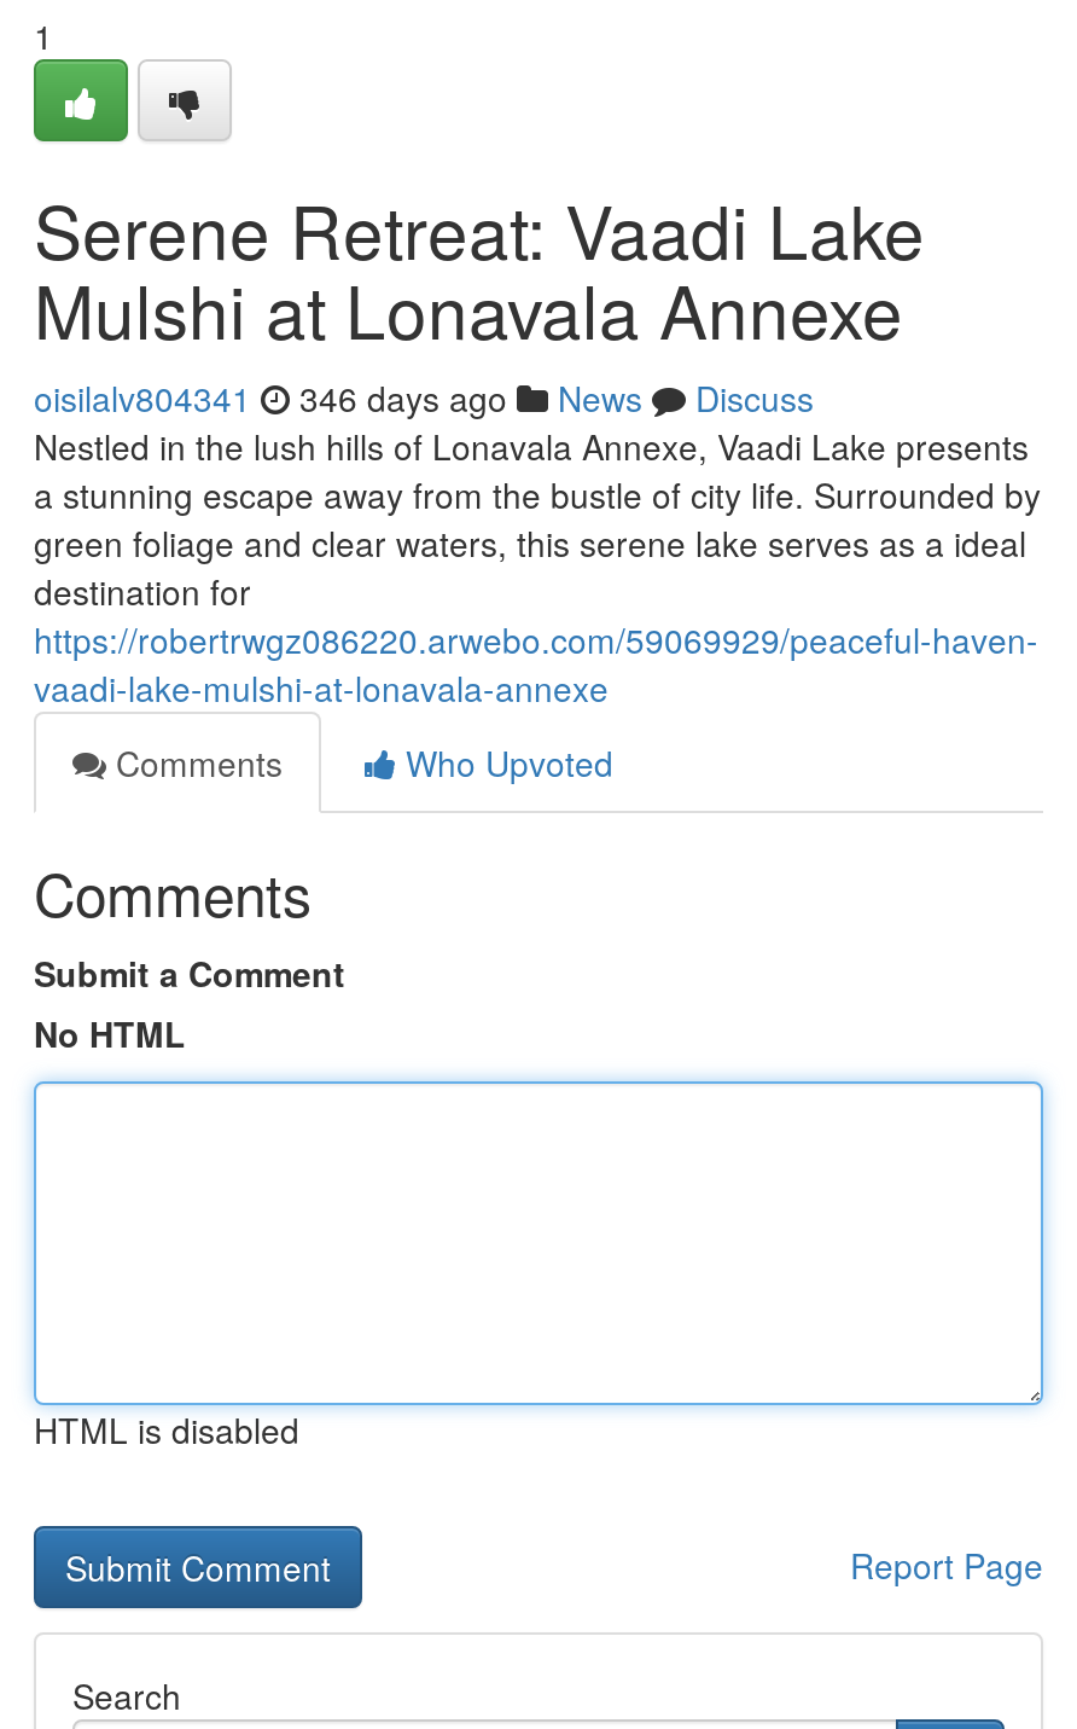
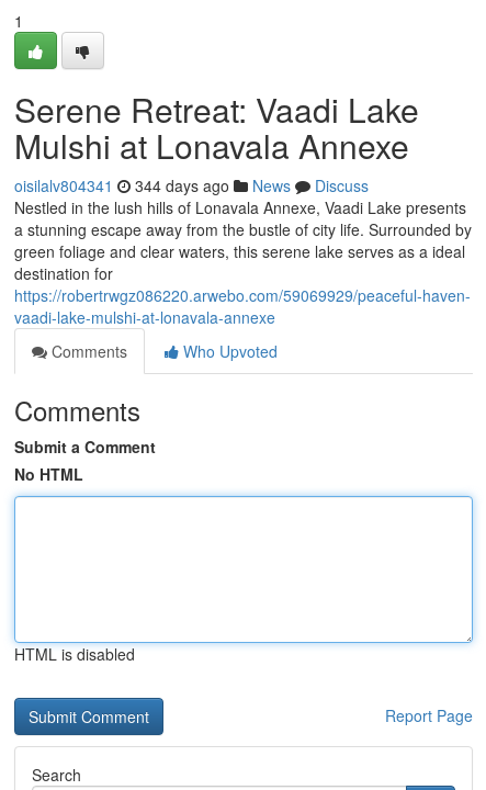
[34,373,814,422] oisilalv804341 346 days ago News Discuss -> [14,174,369,196] oisilalv804341 344 days ago News Discuss

